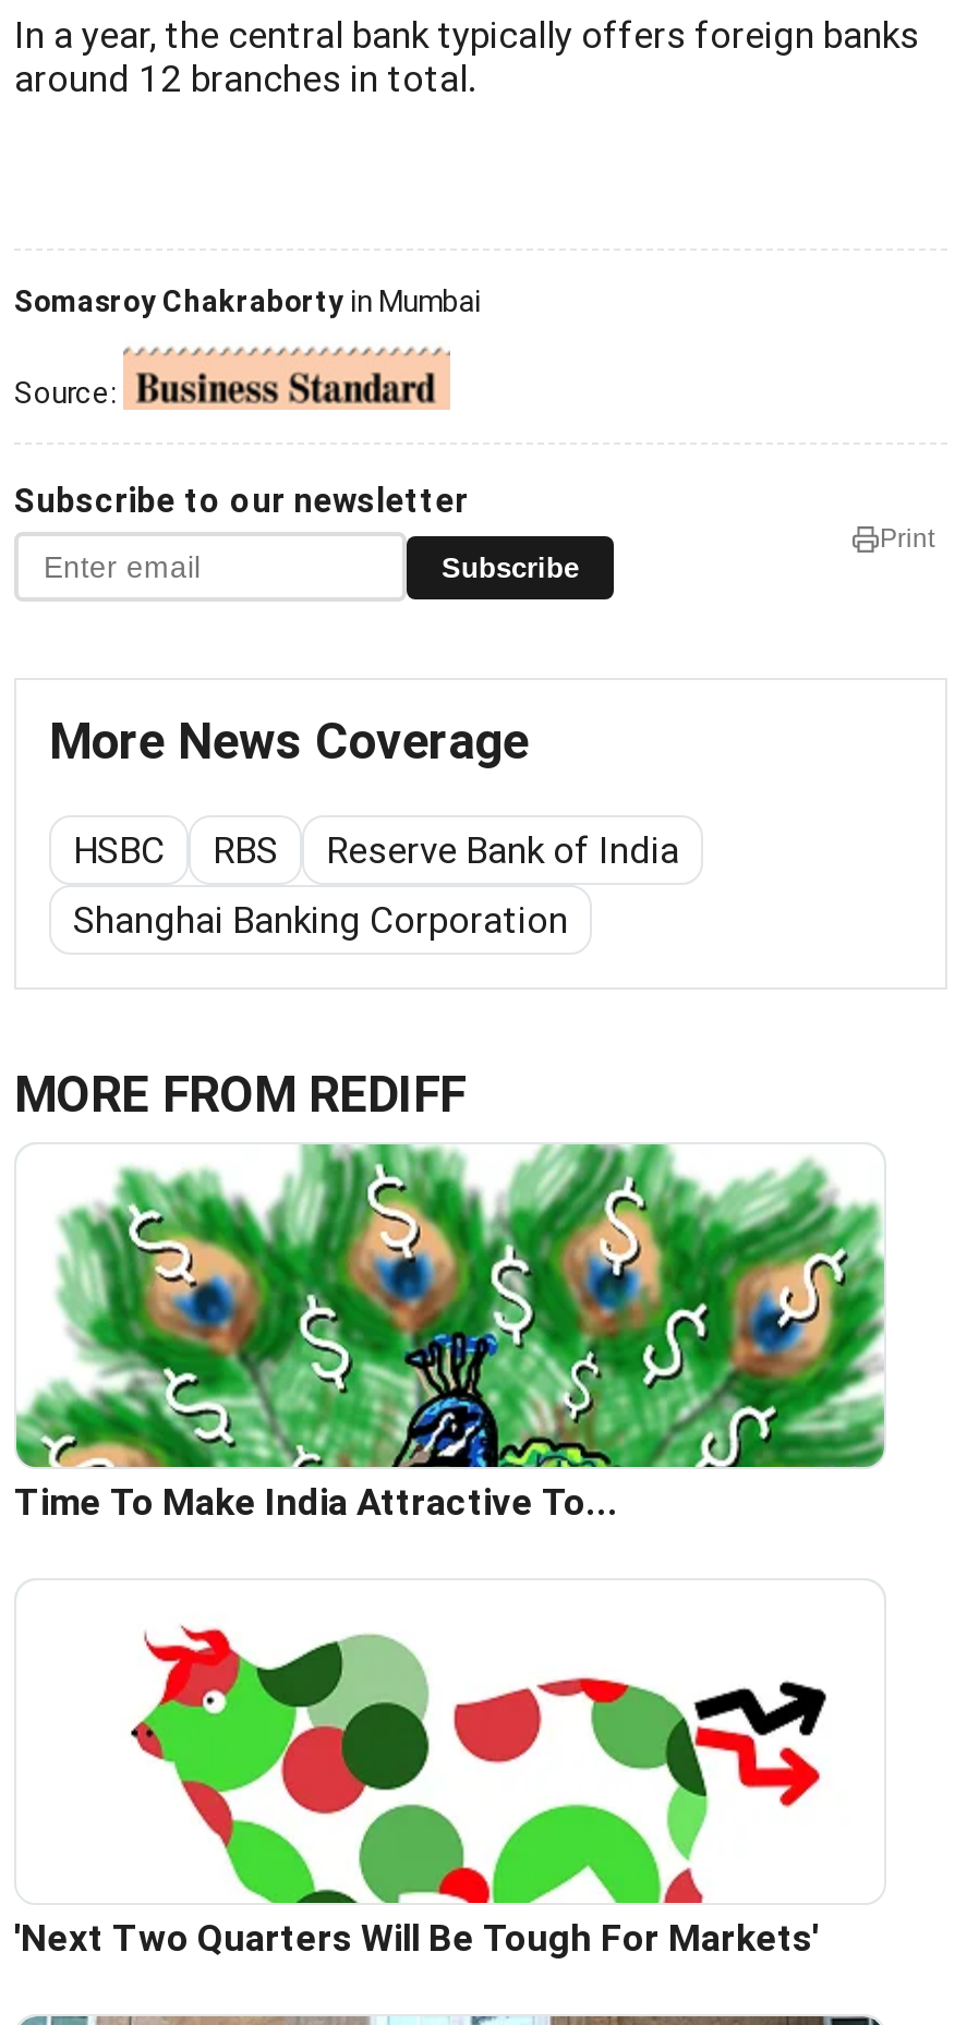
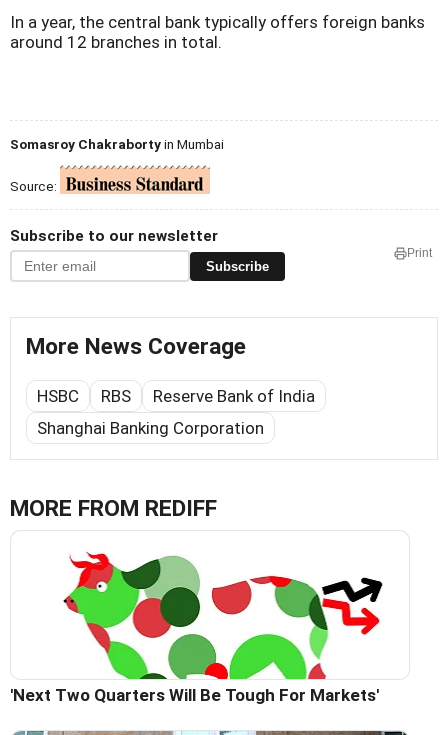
[14,1142,886,1524] [image] | Time To Make India Attractive To... -> none

